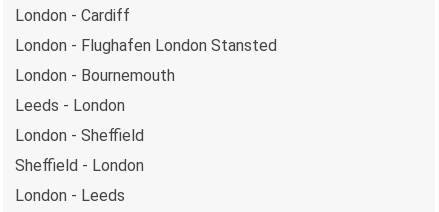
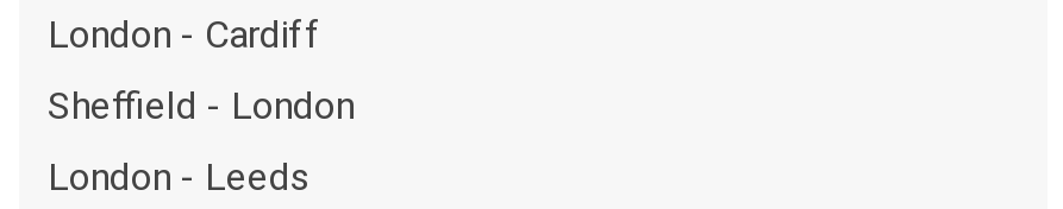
[15,35,277,144] London - Flughafen London Stansted | London - Bournemouth | Leeds - London | London - Sheffield -> none

